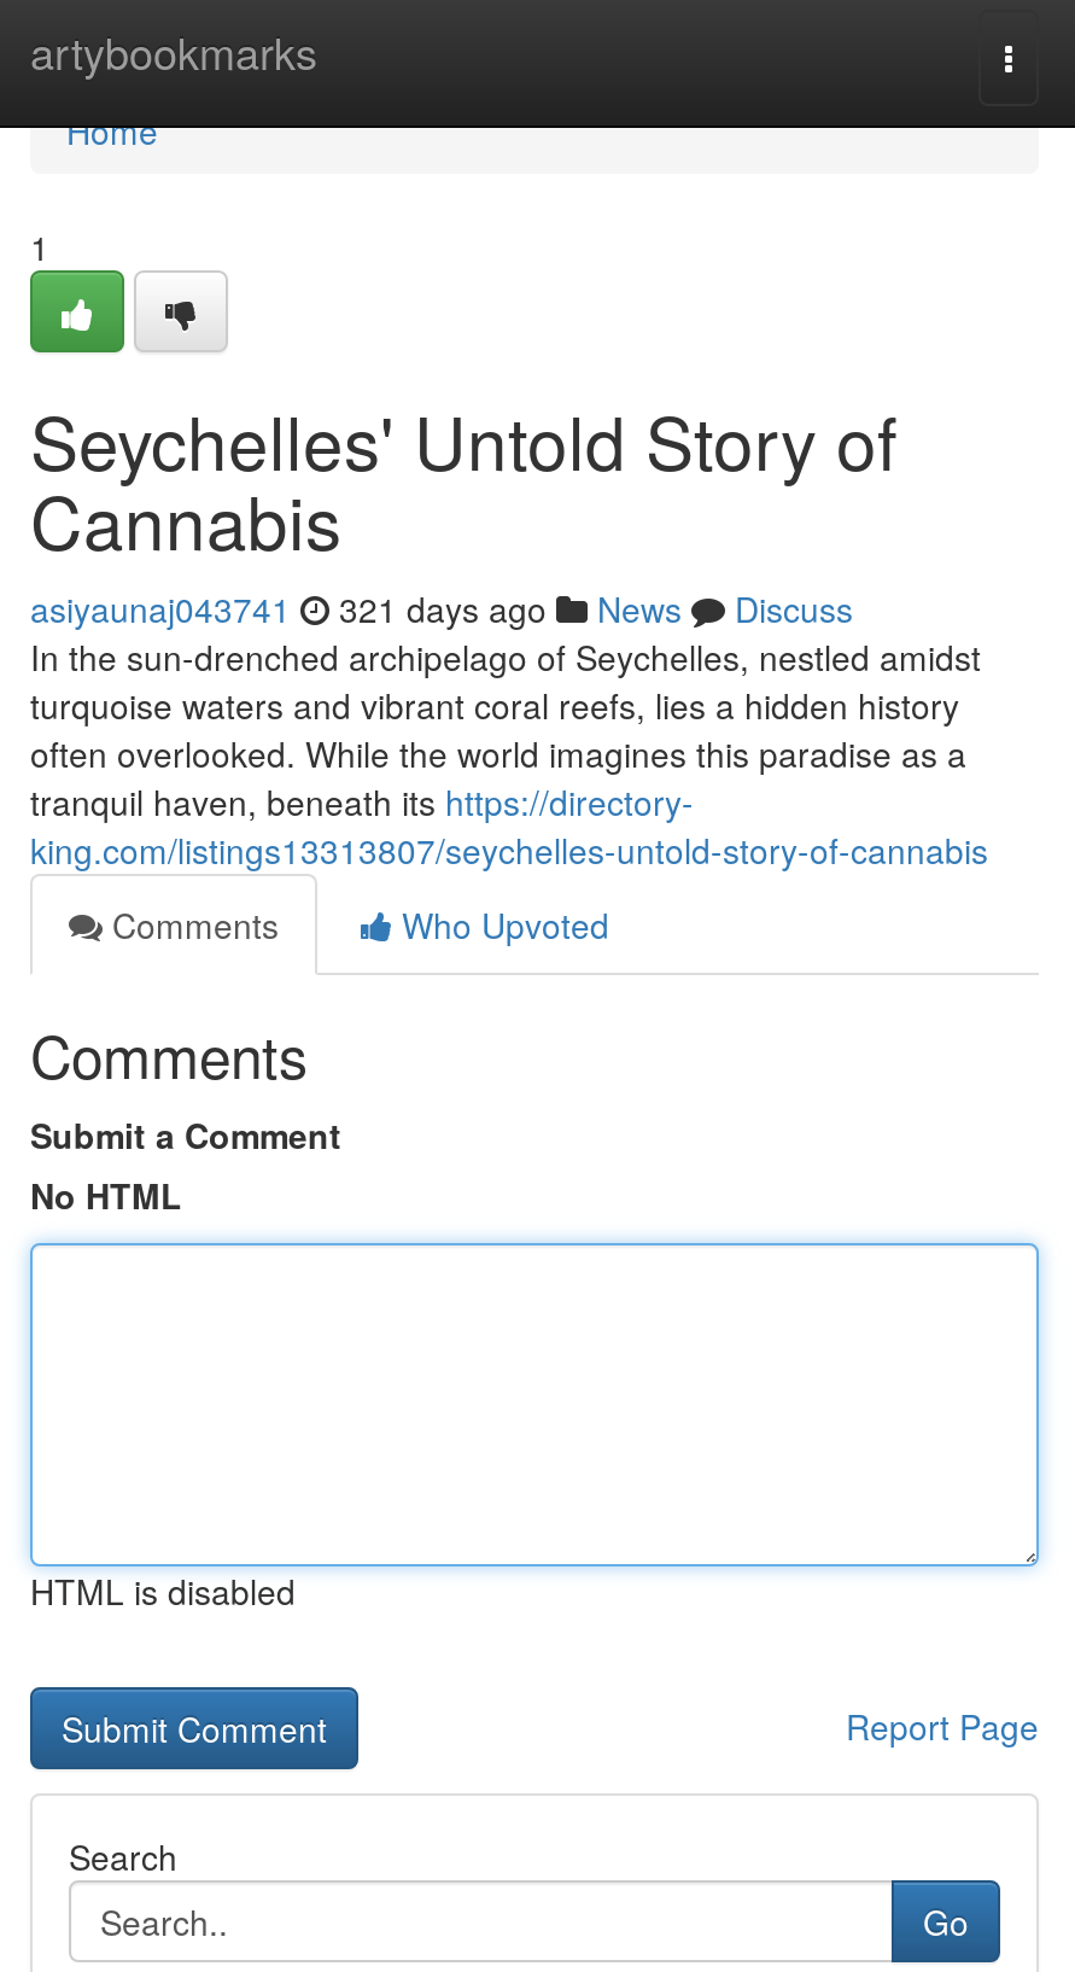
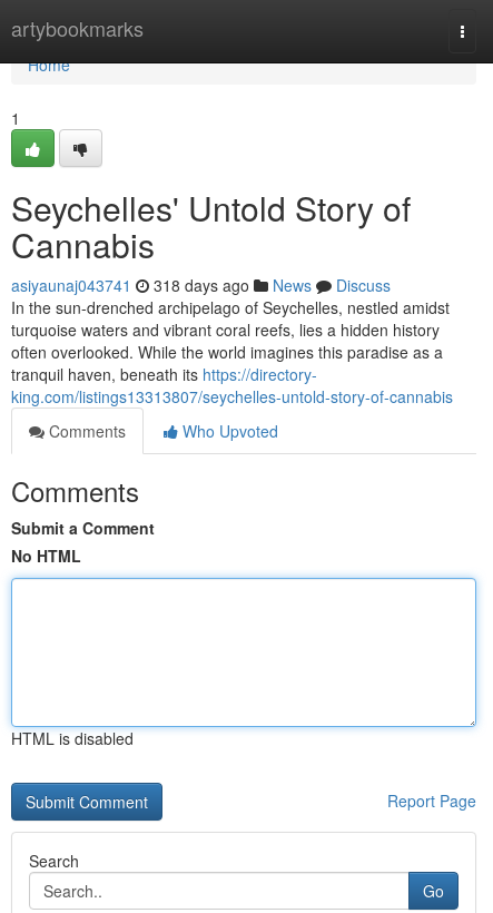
[30,584,853,632] asiyaunaj043741 321 days ago News Discuss -> [11,274,391,296] asiyaunaj043741 318 days ago News Discuss

